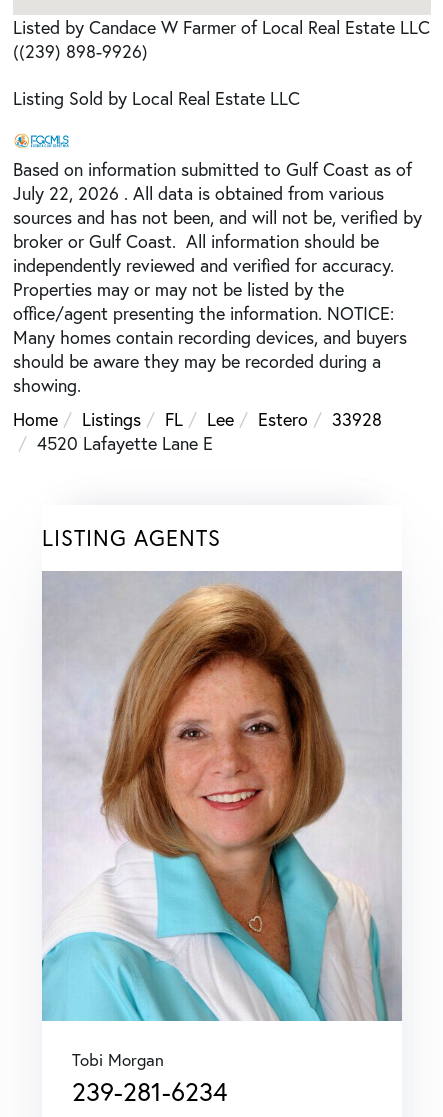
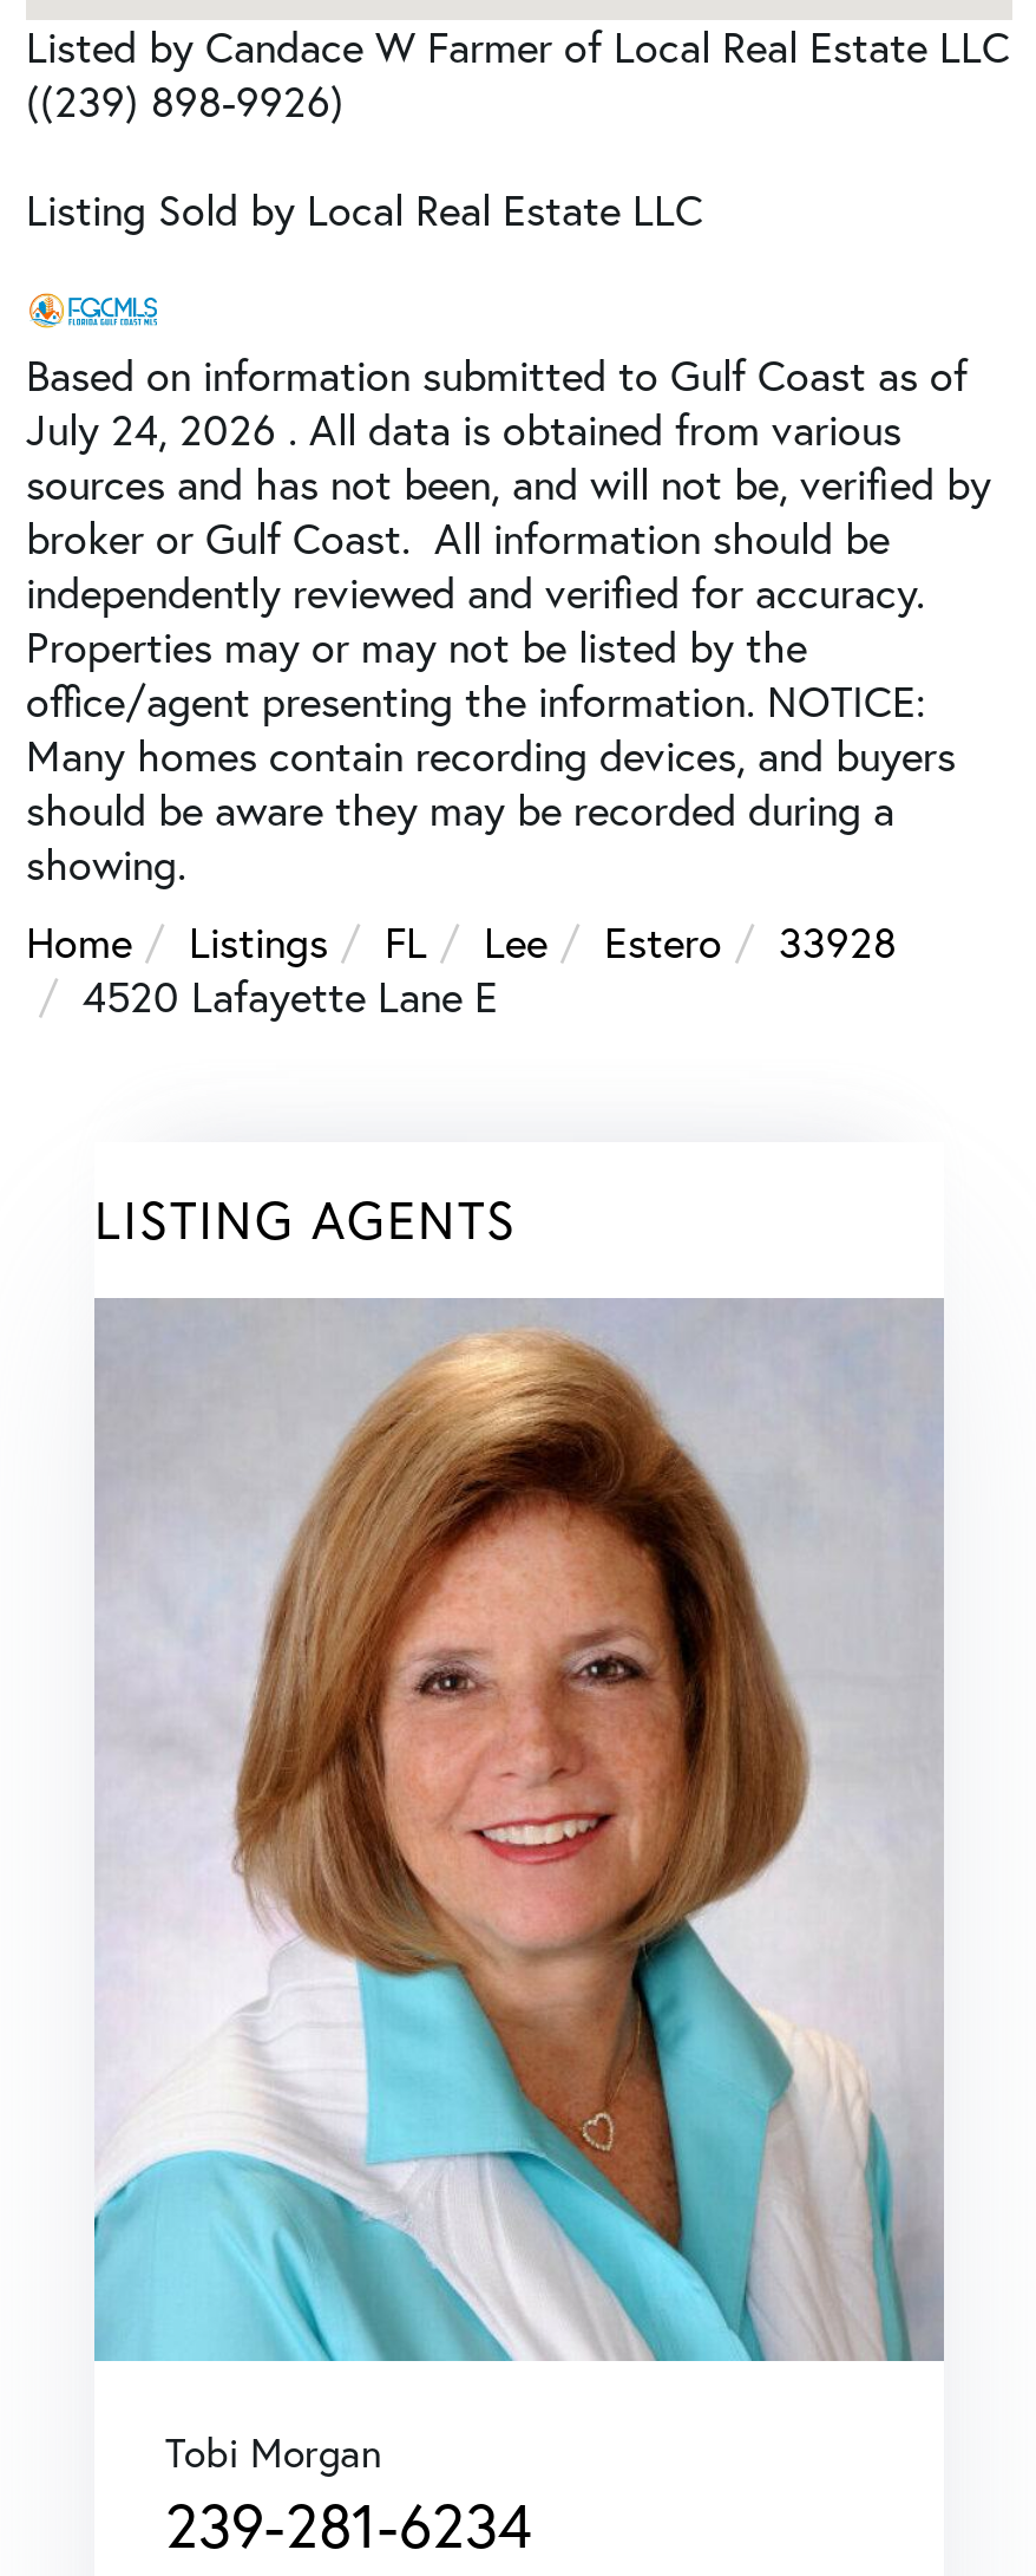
[13,181,384,205] July 22, 2026 . All data is obtained from various -> [26,402,901,456] July 24, 2026 . All data is obtained from various

